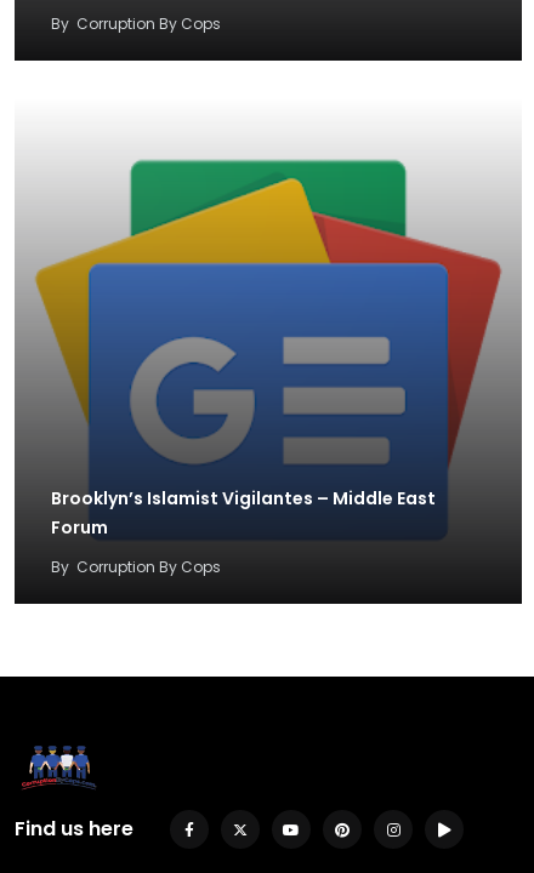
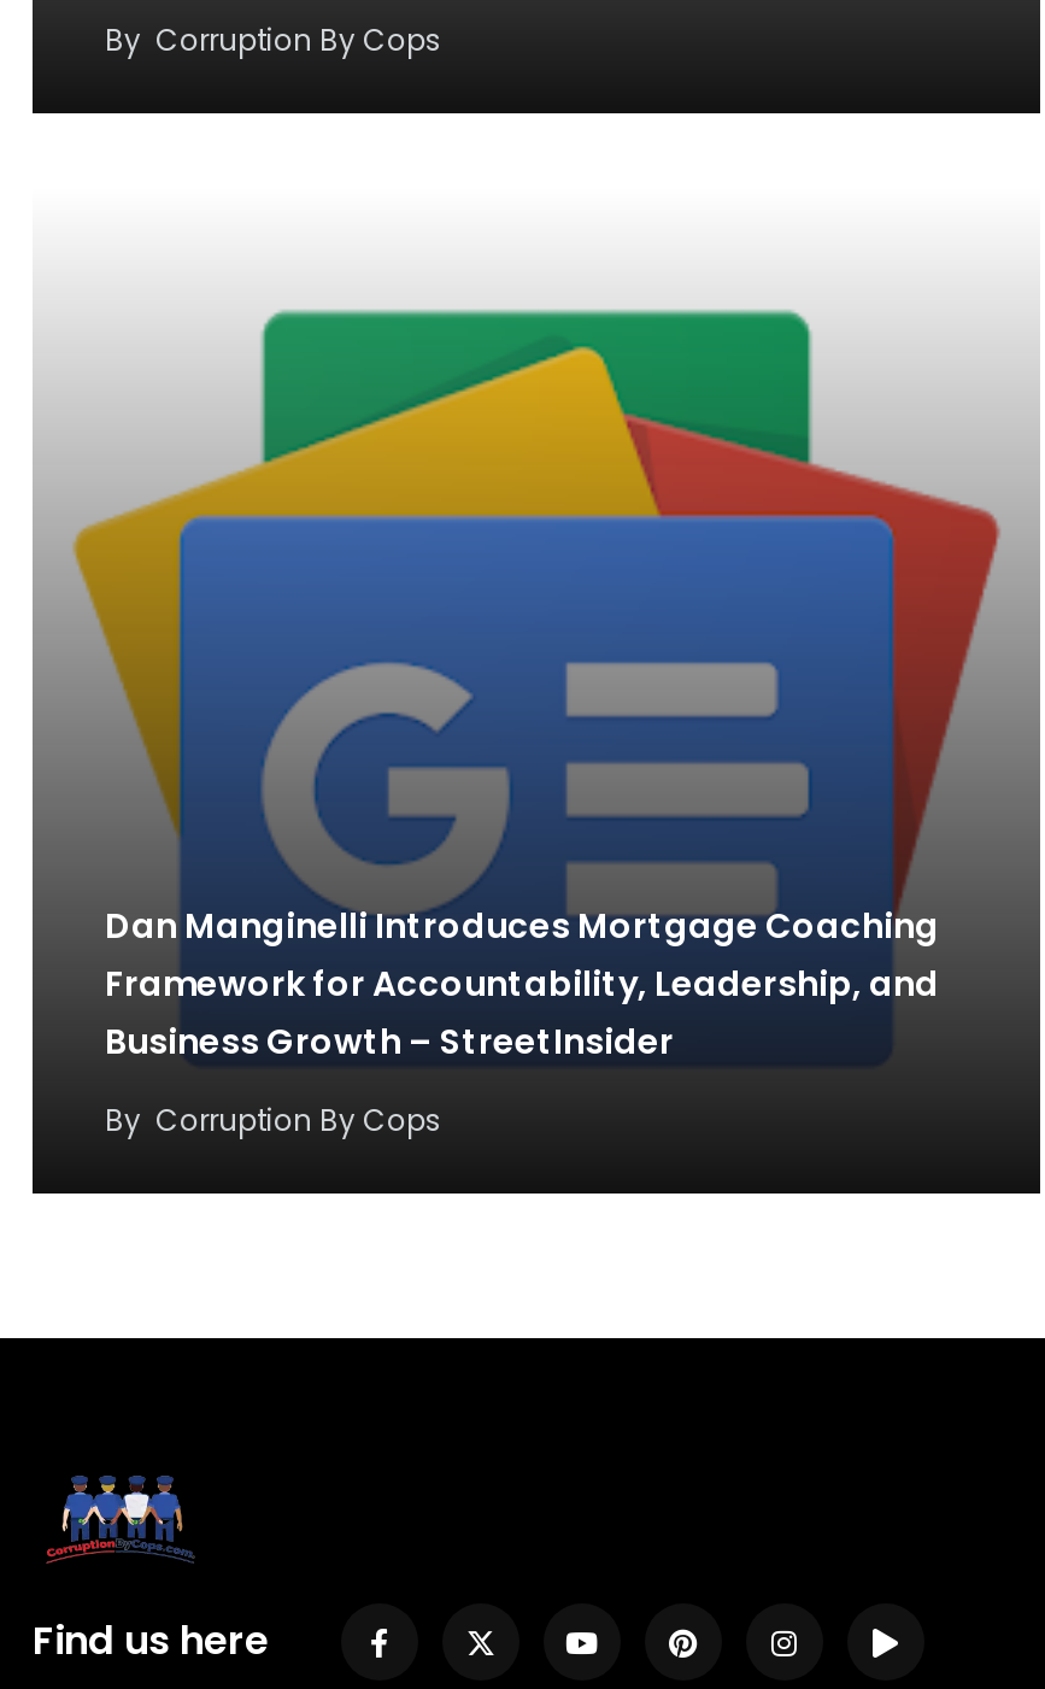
[51,486,436,539] Brooklyn’s Islamist Vigilantes – Middle East | Forum -> [105,901,939,1065] Dan Manginelli Introduces Mortgage Coaching | Framework for Accountability, Leadership, and | Business Growth – StreetInsider

